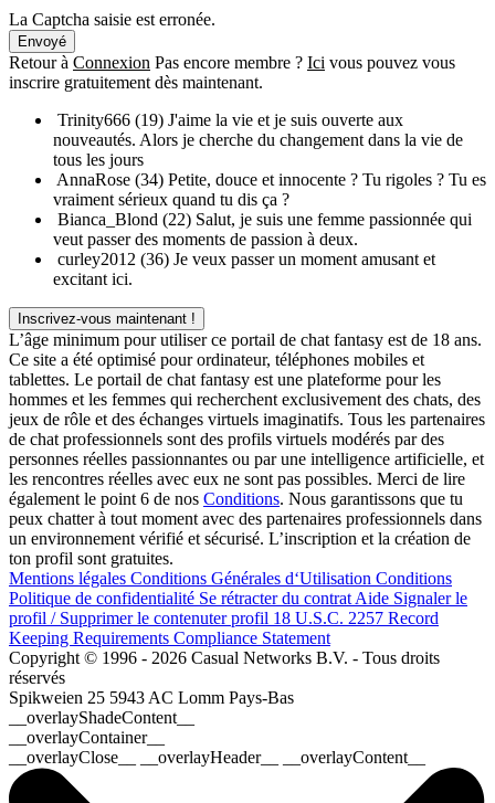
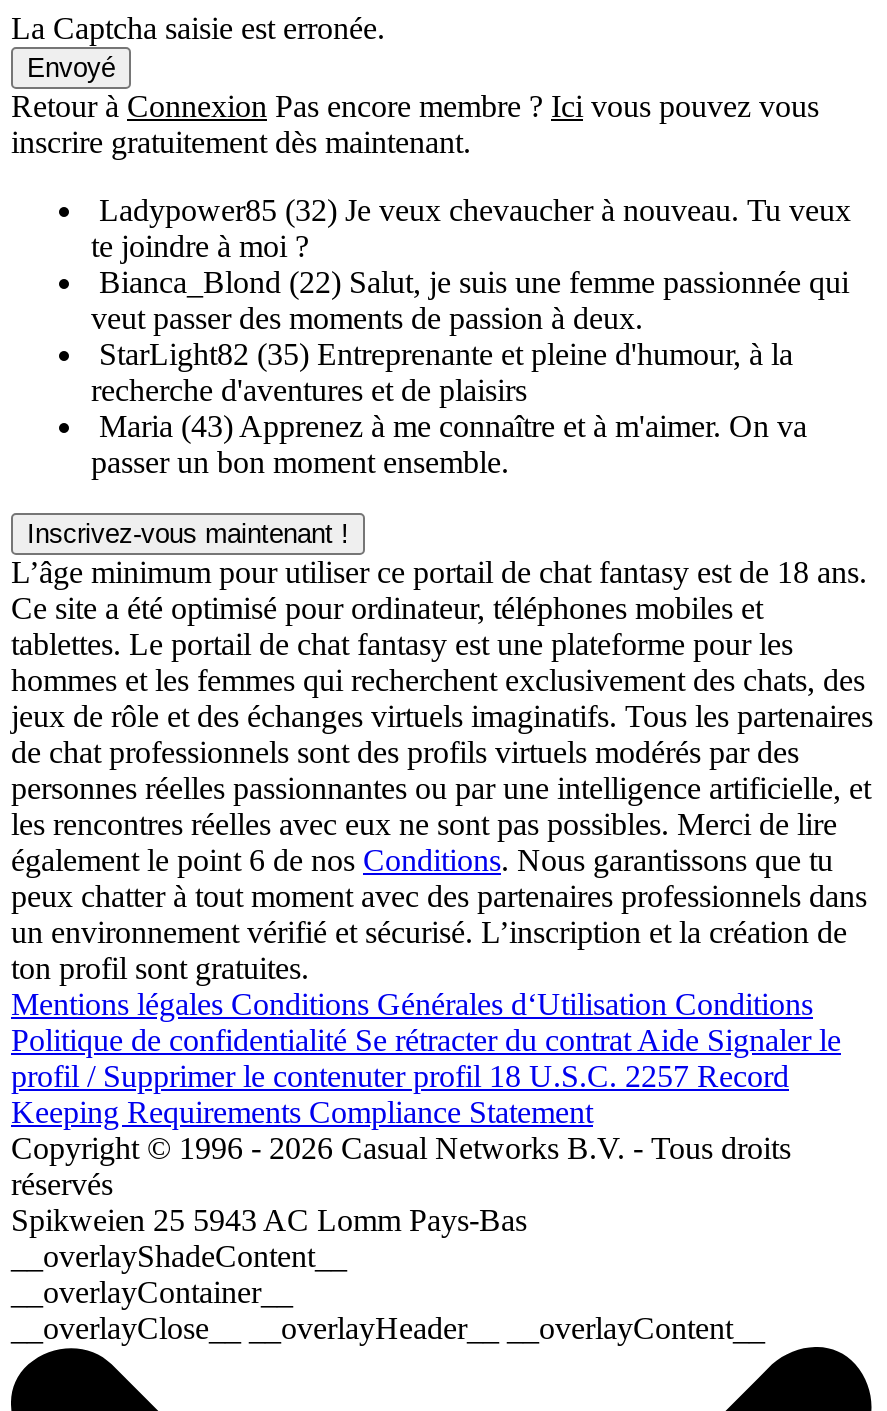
[53,110,486,209] Trinity666 (19) J'aime la vie et je suis ouverte aux | nouveautés. Alors je cherche du changement dans la vie de | tous les jours | AnnaRose (34) Petite, douce et innocente ? Tu rigoles ? Tu es | vraiment sérieux quand tu dis ça ? -> [91,193,851,263] Ladypower85 (32) Je veux chevaucher à nouveau. Tu veux | te joindre à moi ?
moved [53,210,472,249] -> [91,265,849,335]: Bianca_Blond (22) Salut, je suis une femme passionnée qui | veut passer des moments de passion à deux.
[53,250,435,288] curley2012 (36) Je veux passer un moment amusant et | excitant ici. -> [91,337,807,479] StarLight82 (35) Entreprenante et pleine d'humour, à la | recherche d'aventures et de plaisirs | Maria (43) Apprenez à me connaître et à m'aimer. On va | passer un bon moment ensemble.

